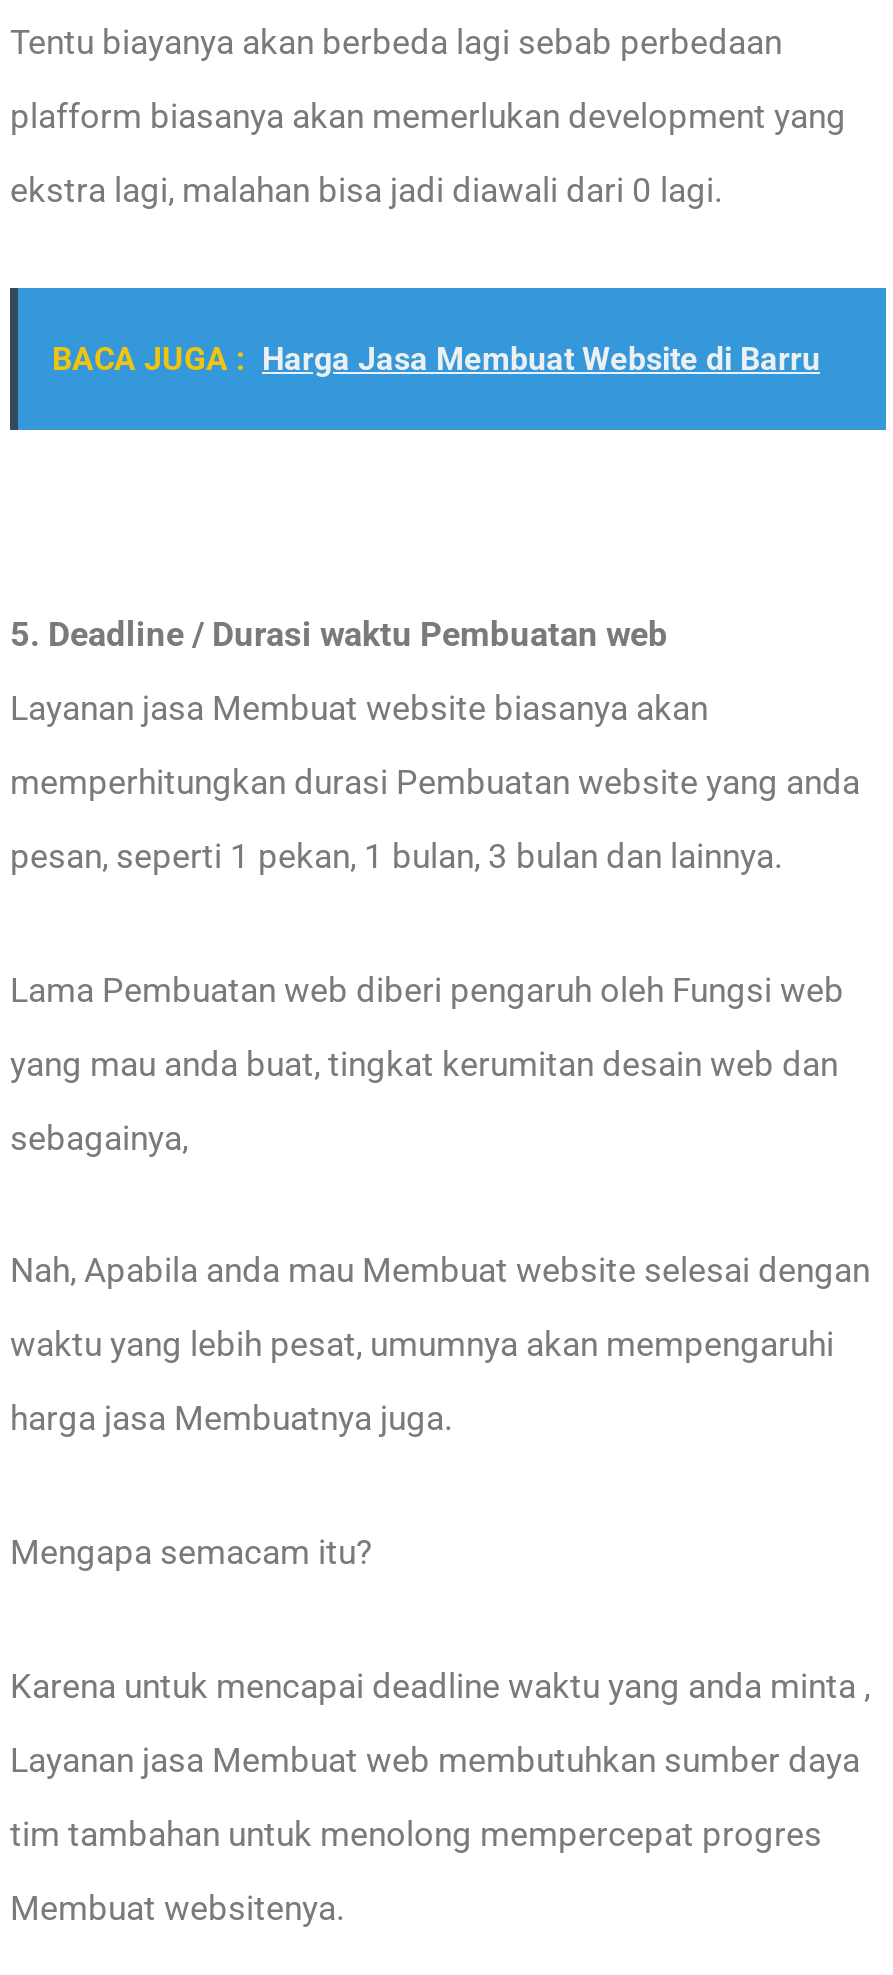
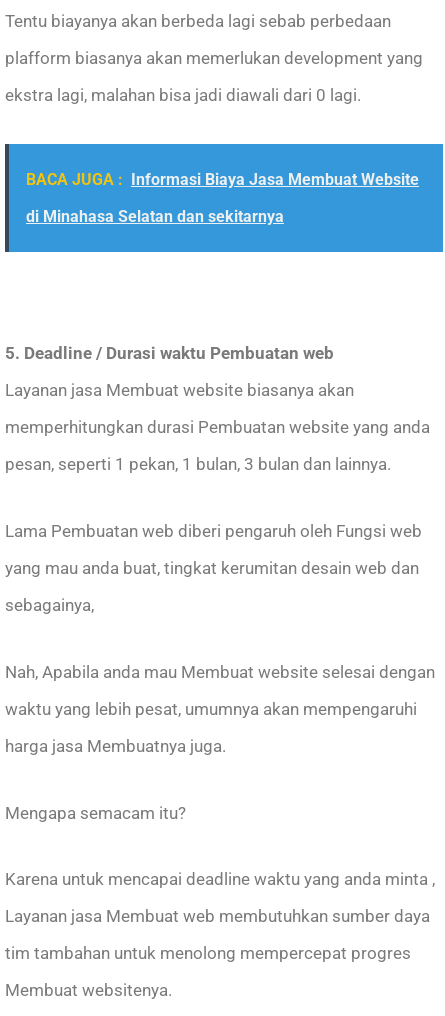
[52,340,820,378] BACA JUGA : Harga Jasa Membuat Website di Barru -> [26,170,419,226] BACA JUGA : Informasi Biaya Jasa Membuat Website | di Minahasa Selatan dan sekitarnya

